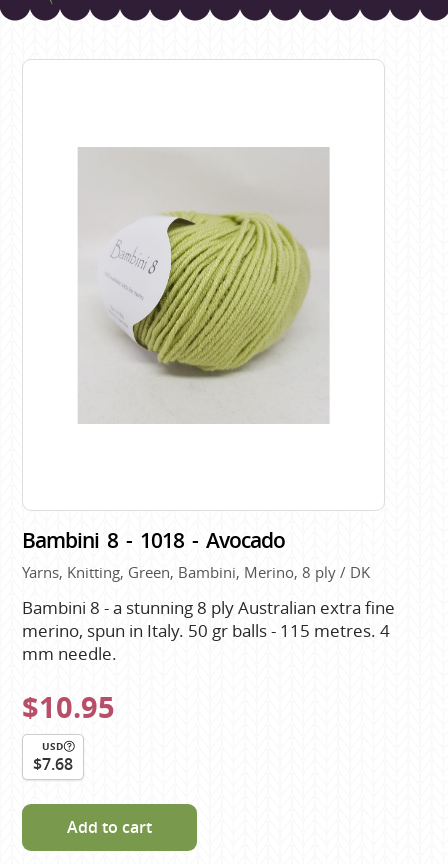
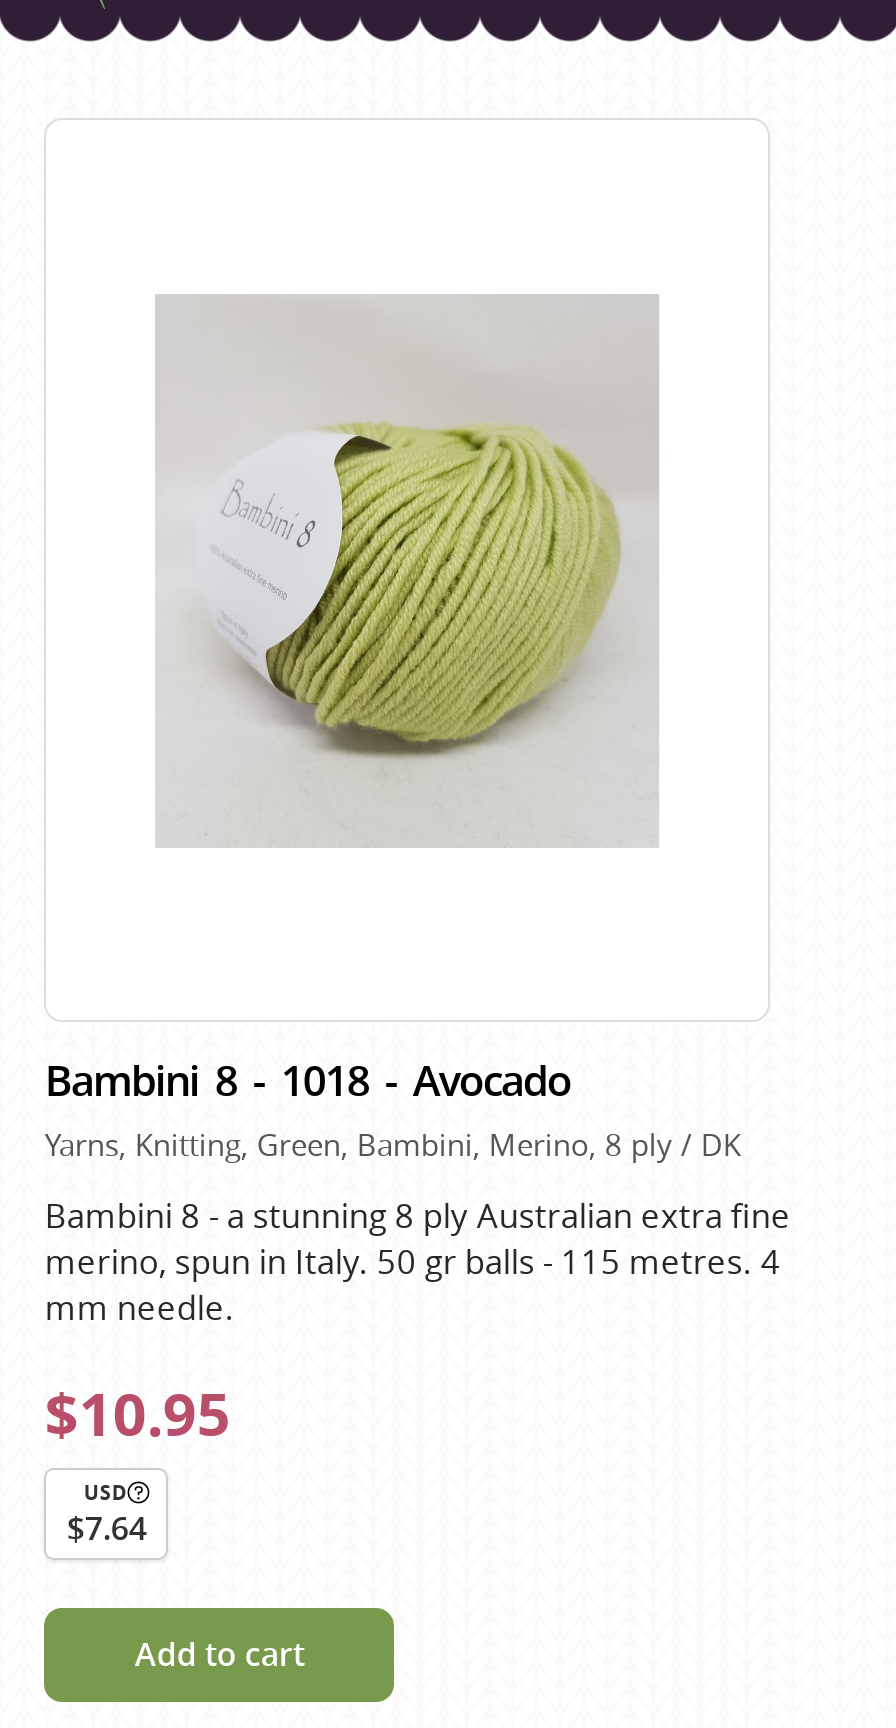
[33,753,73,775] $7.68 -> [67,1506,147,1550] $7.64

